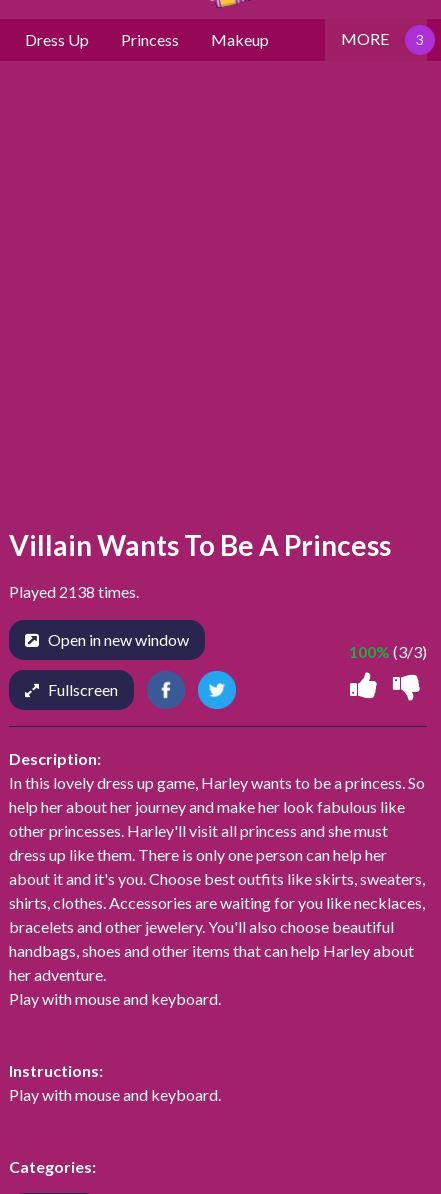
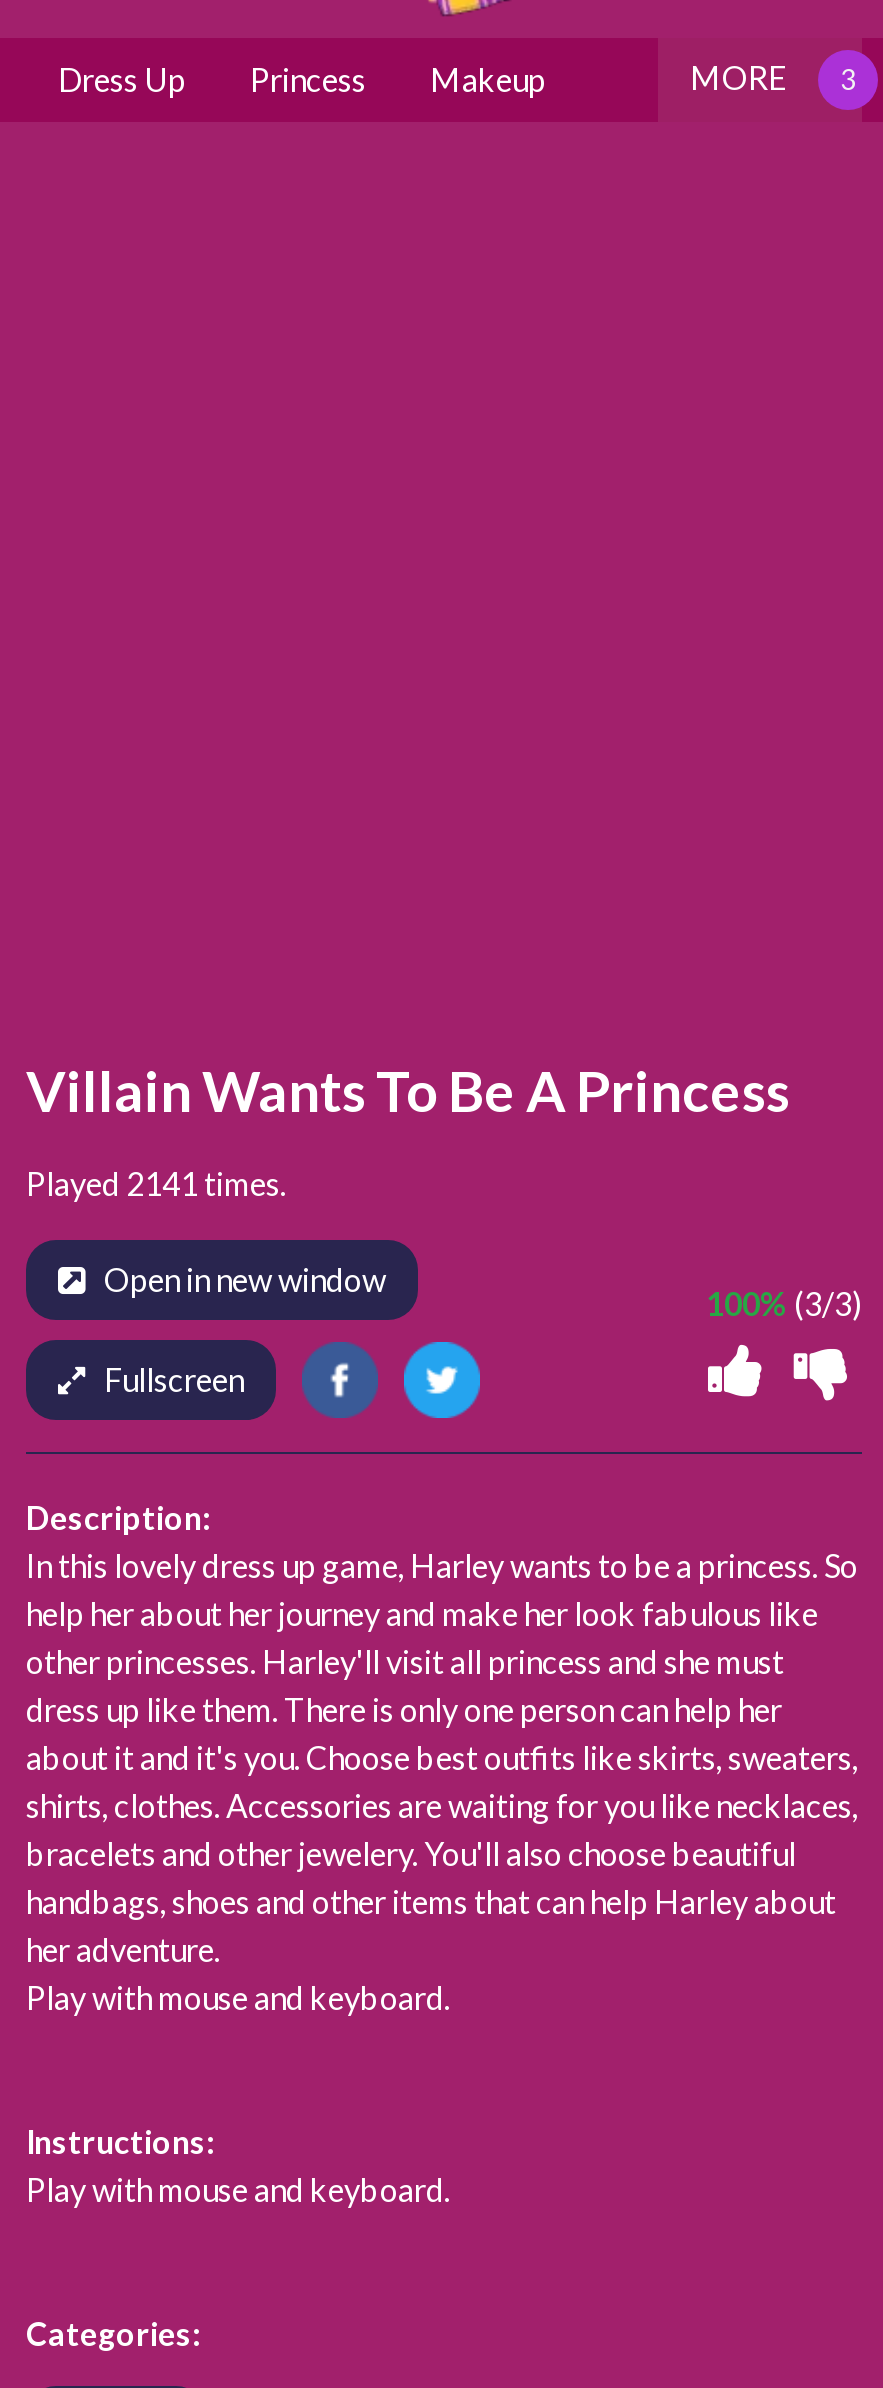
[9,582,139,601] Played 2138 times. -> [26,1164,286,1202] Played 2141 times.

